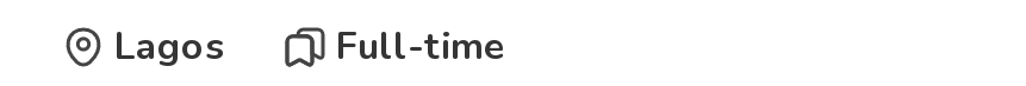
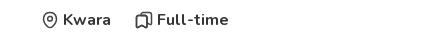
[114,21,226,73] Lagos -> [63,9,111,31] Kwara

